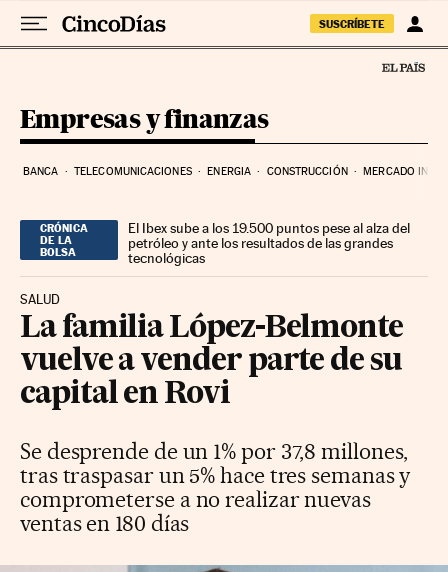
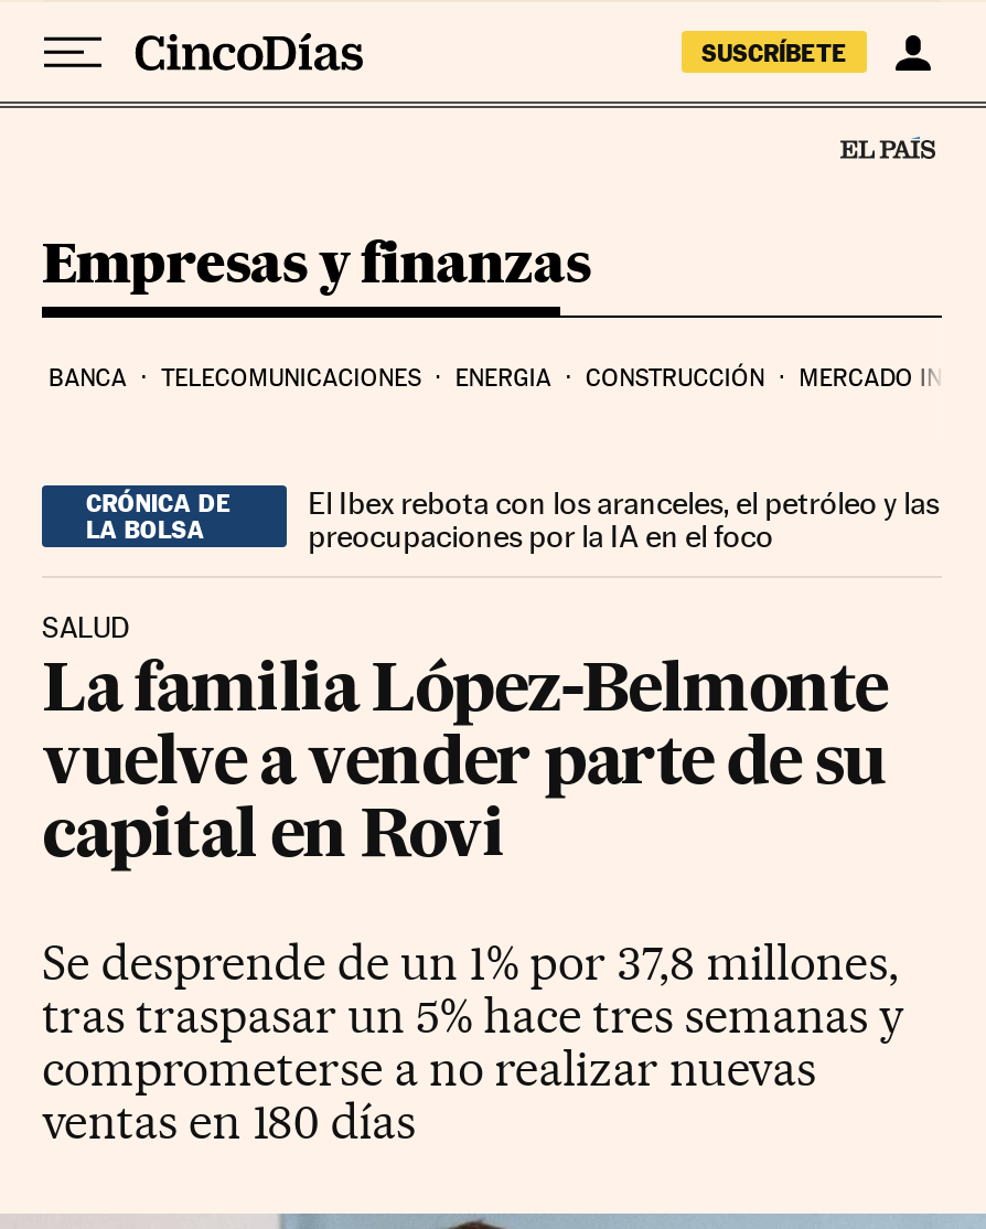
[128,220,410,266] El Ibex sube a los 19.500 puntos pese al alza del | petróleo y ante los resultados de las grandes | tecnológicas -> [308,485,939,553] El Ibex rebota con los aranceles, el petróleo y las | preocupaciones por la IA en el foco

